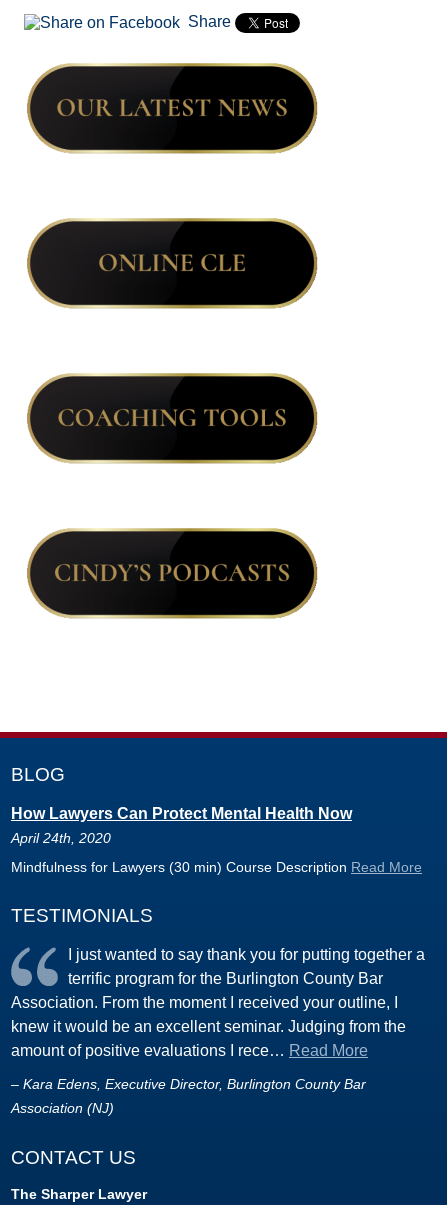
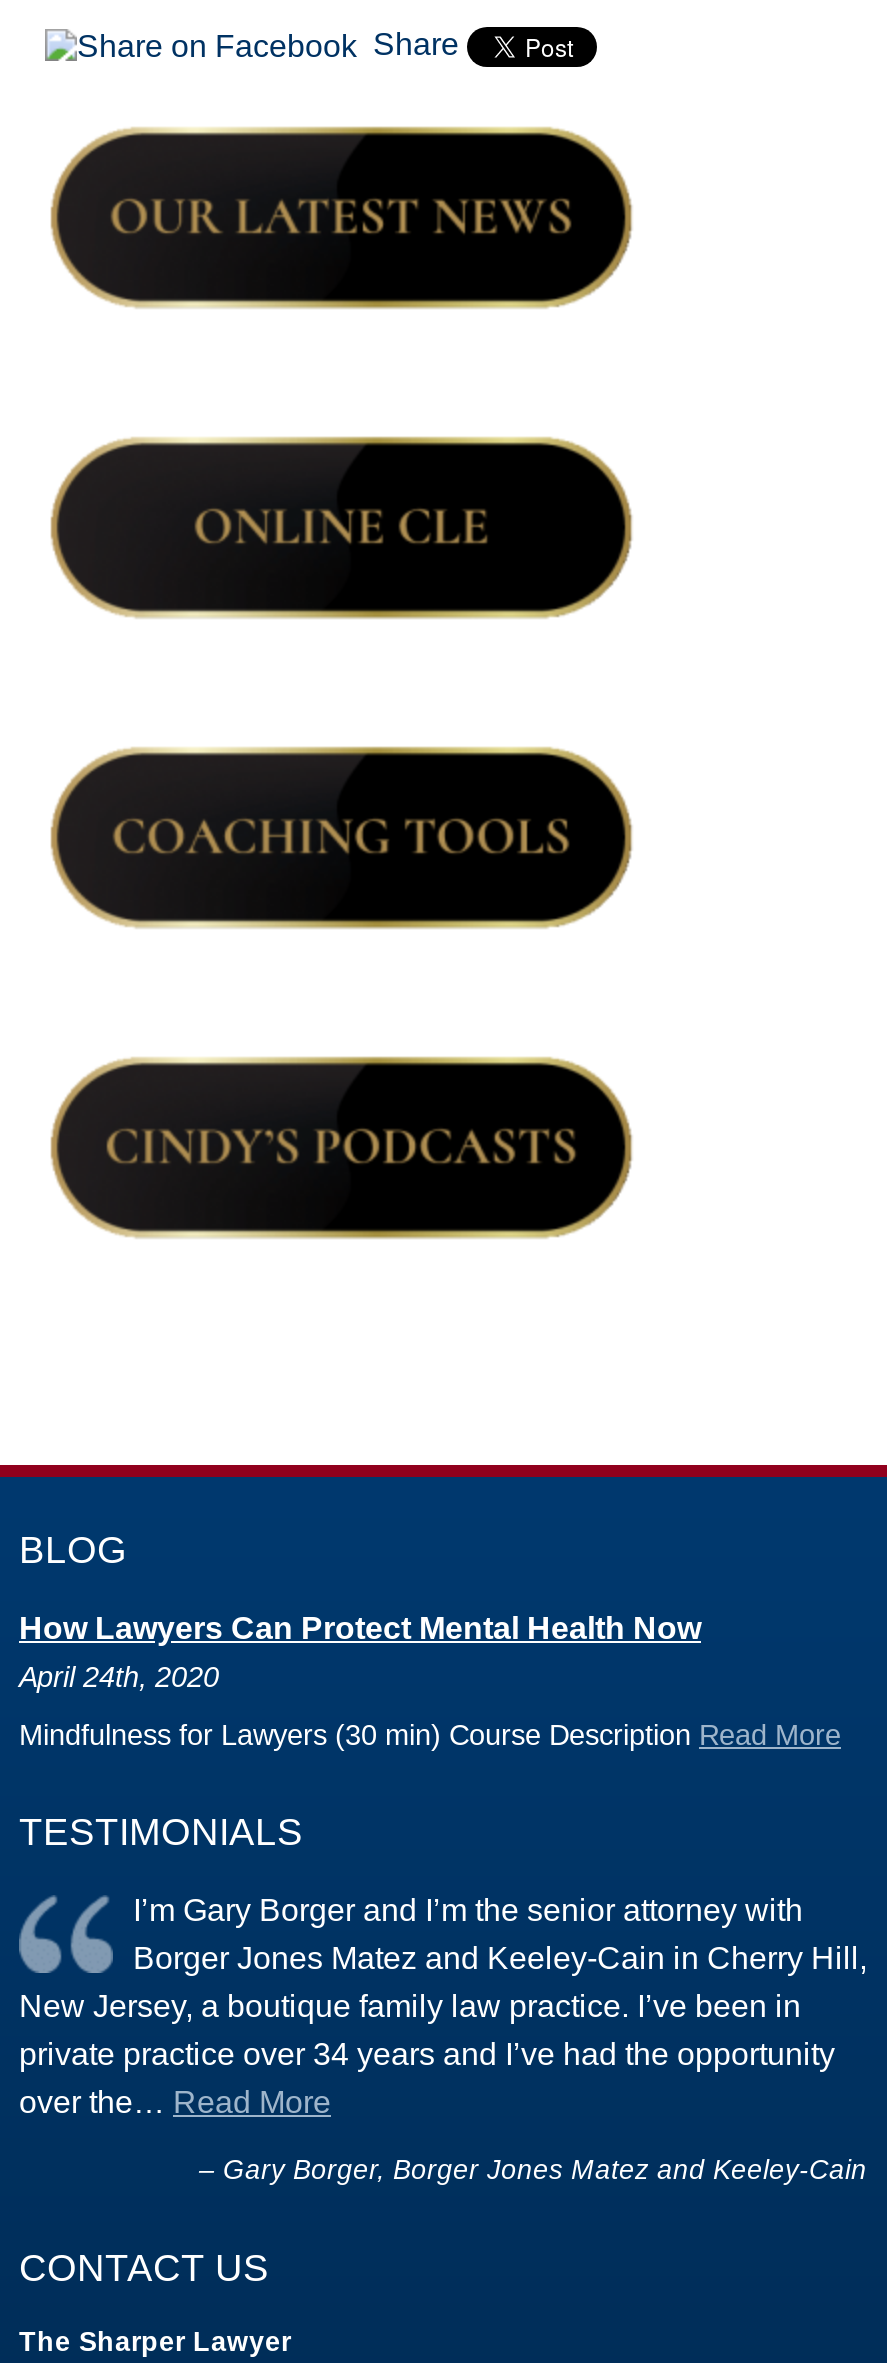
[11,946,425,1116] I just wanted to say thank you for putting together a | terrific program for the Burlington County Bar | Association. From the moment I received your outline, I | knew it would be an excellent seminar. Judging from the | amount of positive evaluations I rece… Read More | – Kara Edens, Executive Director, Burlington County Bar | Association (NJ) -> [19,1893,867,2185] I’m Gary Borger and I’m the senior attorney with | Borger Jones Matez and Keeley-Cain in Cherry Hill, | New Jersey, a boutique family law practice. I’ve been in | private practice over 34 years and I’ve had the opportunity | over the… Read More | – Gary Borger, Borger Jones Matez and Keeley-Cain

